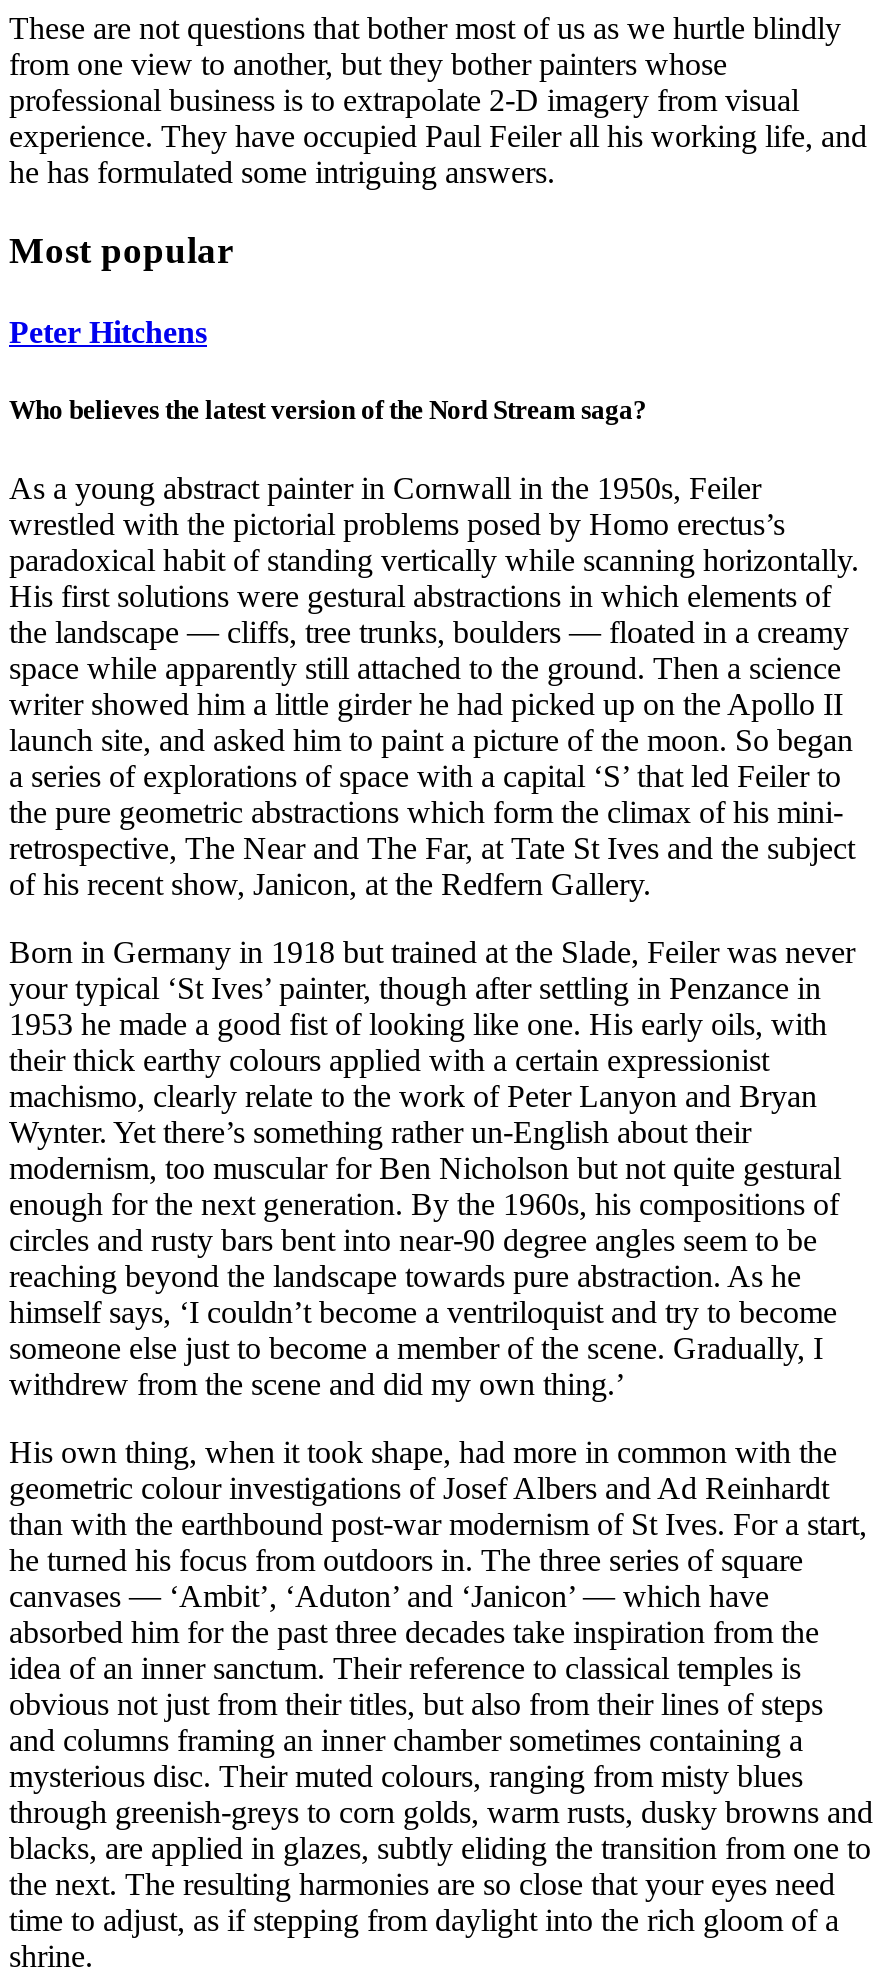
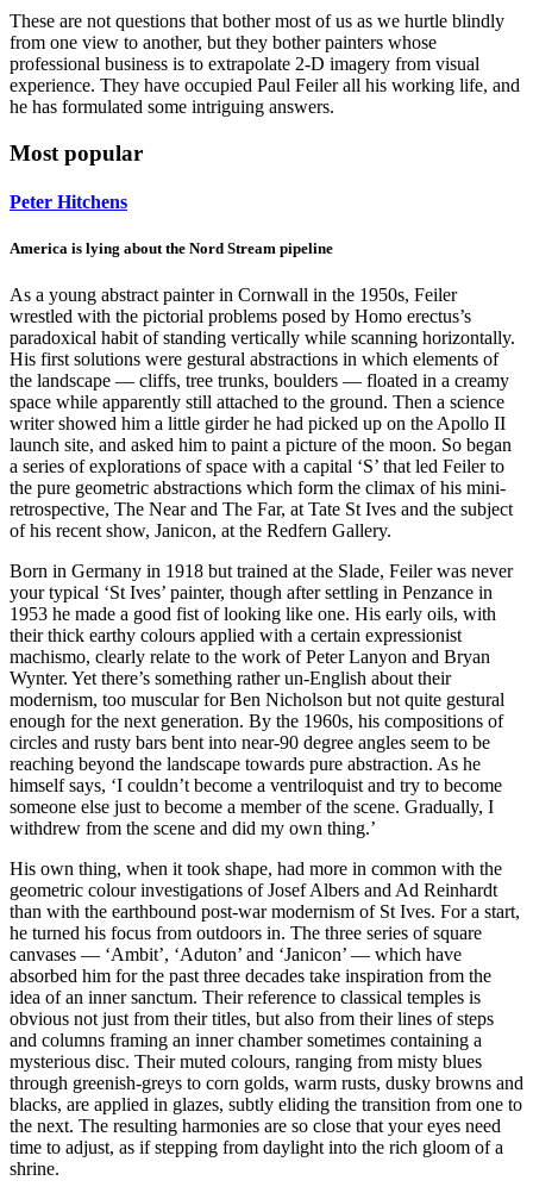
[9,395,647,425] Who believes the latest version of the Nord Stream saga? -> [10,240,333,257] America is lying about the Nord Stream pipeline

